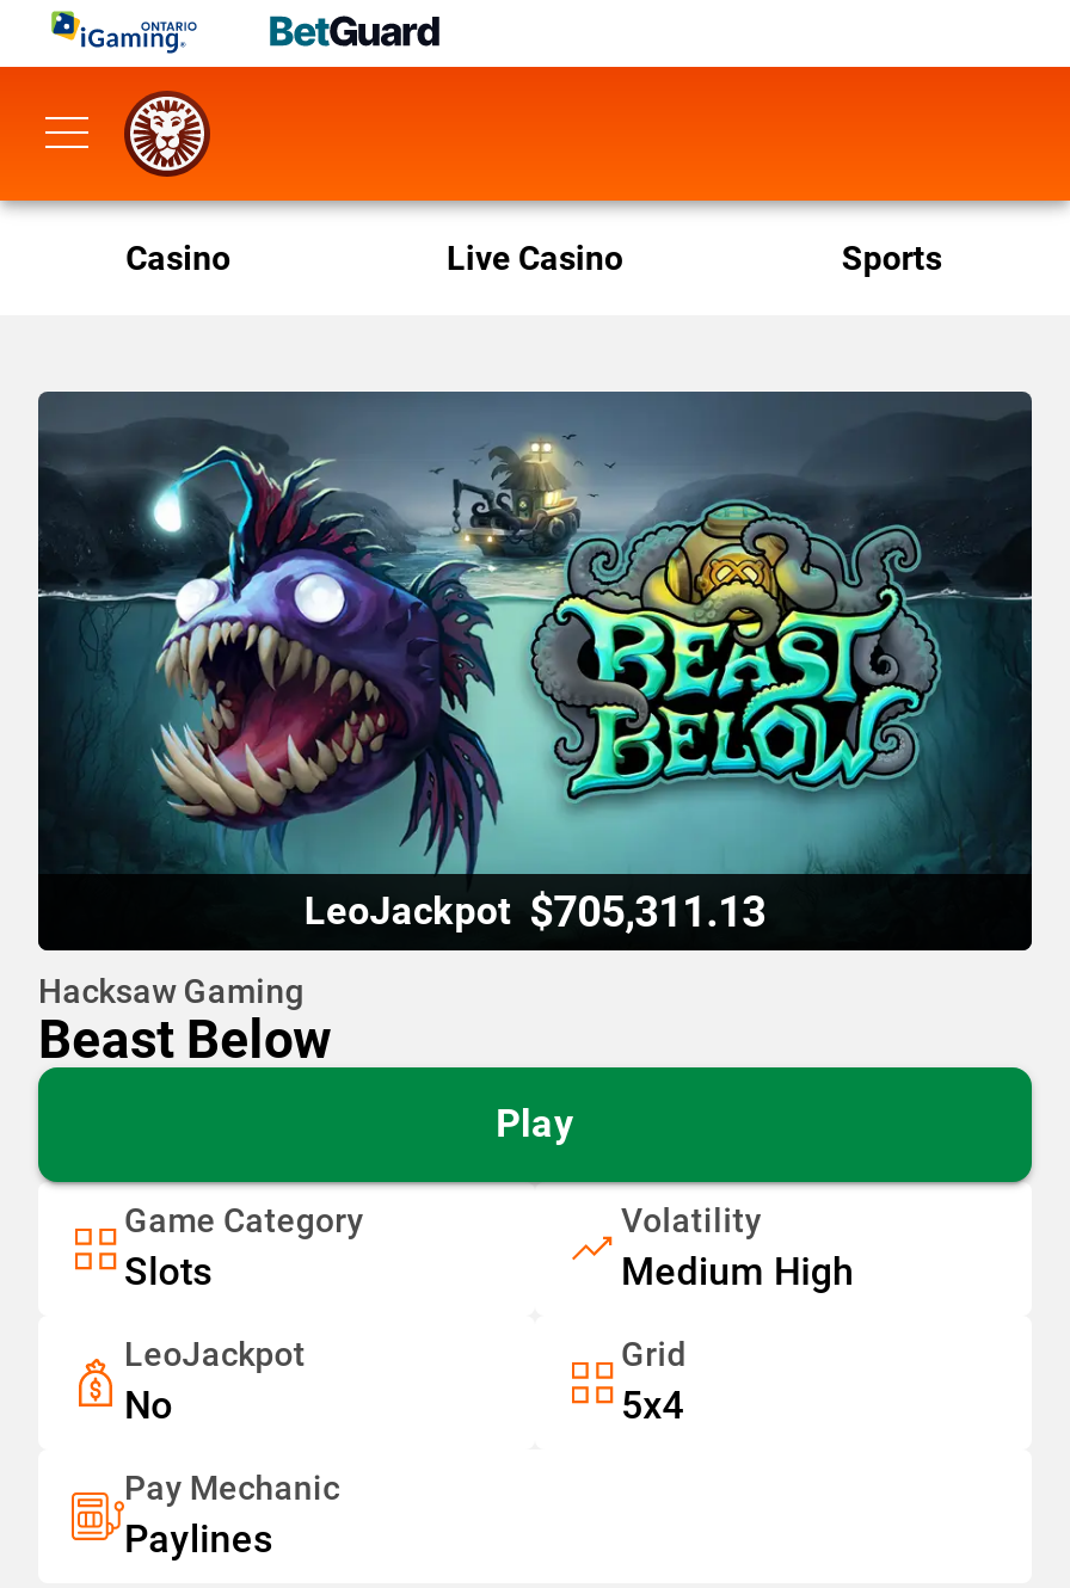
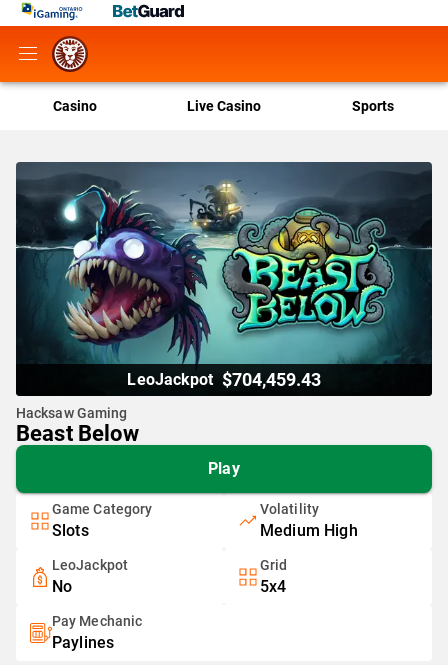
[304,886,766,936] LeoJackpot $705,311.13 -> [127,369,321,390] LeoJackpot $704,459.43

